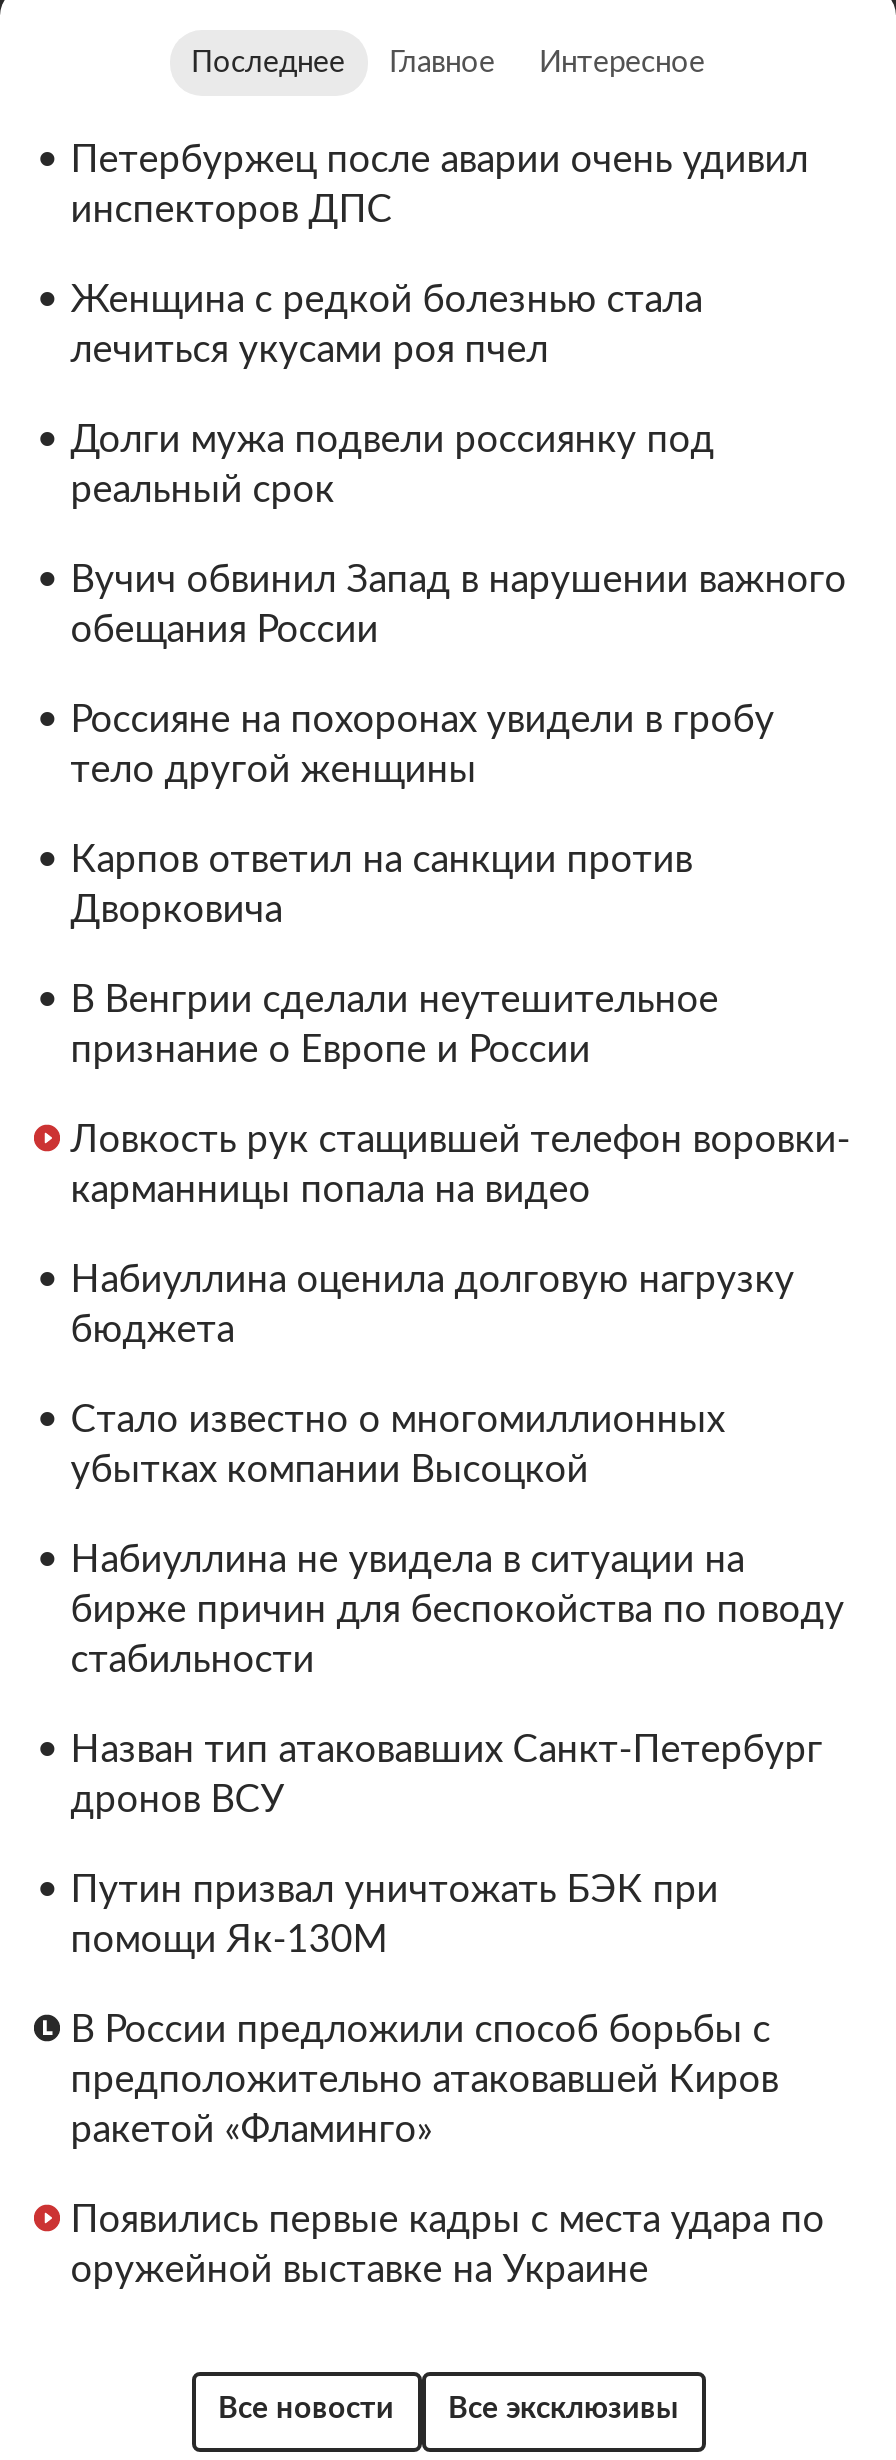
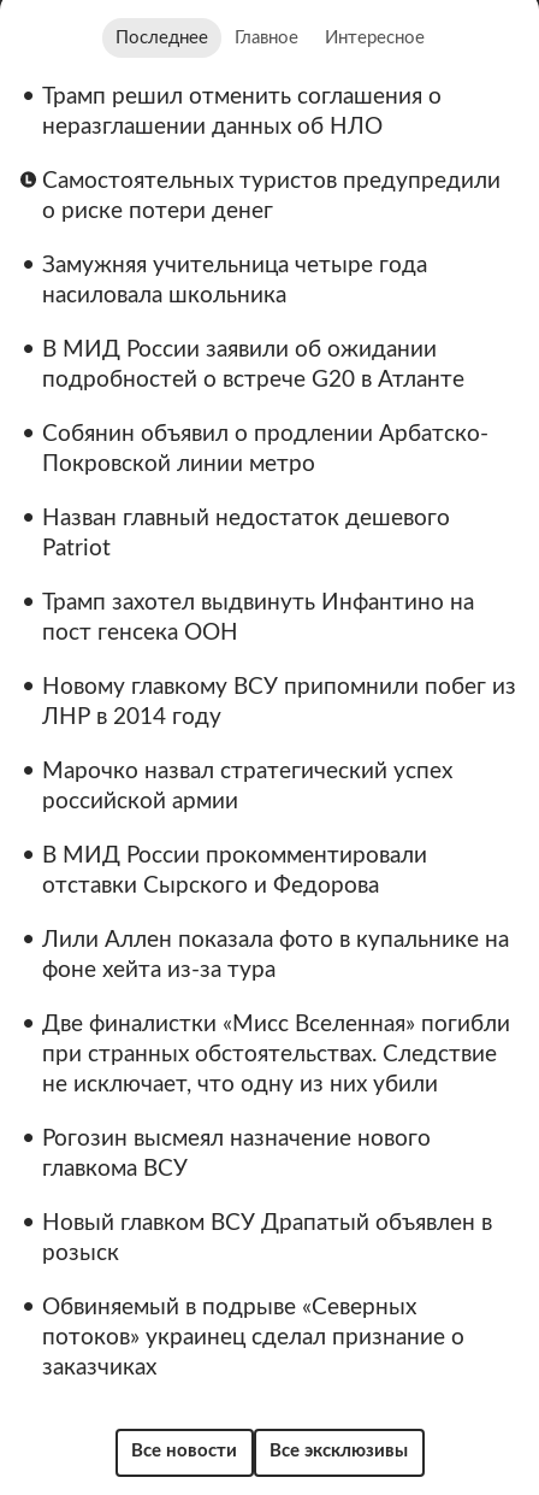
[71,142,809,230] Петербуржец после аварии очень удивил | инспекторов ДПС -> [42,86,442,139] Трамп решил отменить соглашения о | неразглашении данных об НЛО
[71,282,703,370] Женщина с редкой болезнью стала | лечиться укусами роя пчел -> [42,170,501,223] Самостоятельных туристов предупредили | о риске потери денег
[71,422,715,510] Долги мужа подвели россиянку под | реальный срок -> [42,254,427,307] Замужняя учительница четыре года | насиловала школьника
[71,562,847,650] Вучич обвинил Запад в нарушении важного | обещания России -> [42,339,465,392] В МИД России заявили об ожидании | подробностей о встрече G20 в Атланте
[71,702,775,790] Россияне на похоронах увидели в гробу | тело другой женщины -> [42,423,489,476] Собянин объявил о продлении Арбатско- | Покровской линии метро
[71,842,693,930] Карпов ответил на санкции против | Дворковича -> [42,507,450,560] Назван главный недостаток дешевого | Patriot
[71,982,719,1070] В Венгрии сделали неутешительное | признание о Европе и России -> [42,591,474,645] Трамп захотел выдвинуть Инфантино на | пост генсека ООН
[71,1122,851,1210] Ловкость рук стащившей телефон воровки- | карманницы попала на видео -> [42,676,517,729] Новому главкому ВСУ припомнили побег из | ЛНР в 2014 году
[71,1262,795,1350] Набиуллина оценила долговую нагрузку | бюджета -> [42,760,453,813] Марочко назвал стратегический успех | российской армии
[71,1402,725,1490] Стало известно о многомиллионных | убытках компании Высоцкой -> [42,844,427,897] В МИД России прокомментировали | отставки Сырского и Федорова
[71,1542,845,1680] Набиуллина не увидела в ситуации на | бирже причин для беспокойства по поводу | стабильности -> [42,929,509,982] Лили Аллен показала фото в купальнике на | фоне хейта из-за тура
[71,1732,823,1820] Назван тип атаковавших Санкт-Петербург | дронов ВСУ -> [42,1013,510,1096] Две финалистки «Мисс Вселенная» погибли | при странных обстоятельствах. Следствие | не исключает, что одну из них убили
[71,1872,719,1960] Путин призвал уничтожать БЭК при | помощи Як-130М -> [42,1128,431,1181] Рогозин высмеял назначение нового | главкома ВСУ
[71,2012,779,2150] В России предложили способ борьбы с | предположительно атаковавшей Киров | ракетой «Фламинго» -> [42,1212,492,1265] Новый главком ВСУ Драпатый объявлен в | розыск
[71,2202,825,2290] Появились первые кадры с места удара по | оружейной выставке на Украине -> [42,1296,465,1379] Обвиняемый в подрыве «Северных | потоков» украинец сделал признание о | заказчиках

